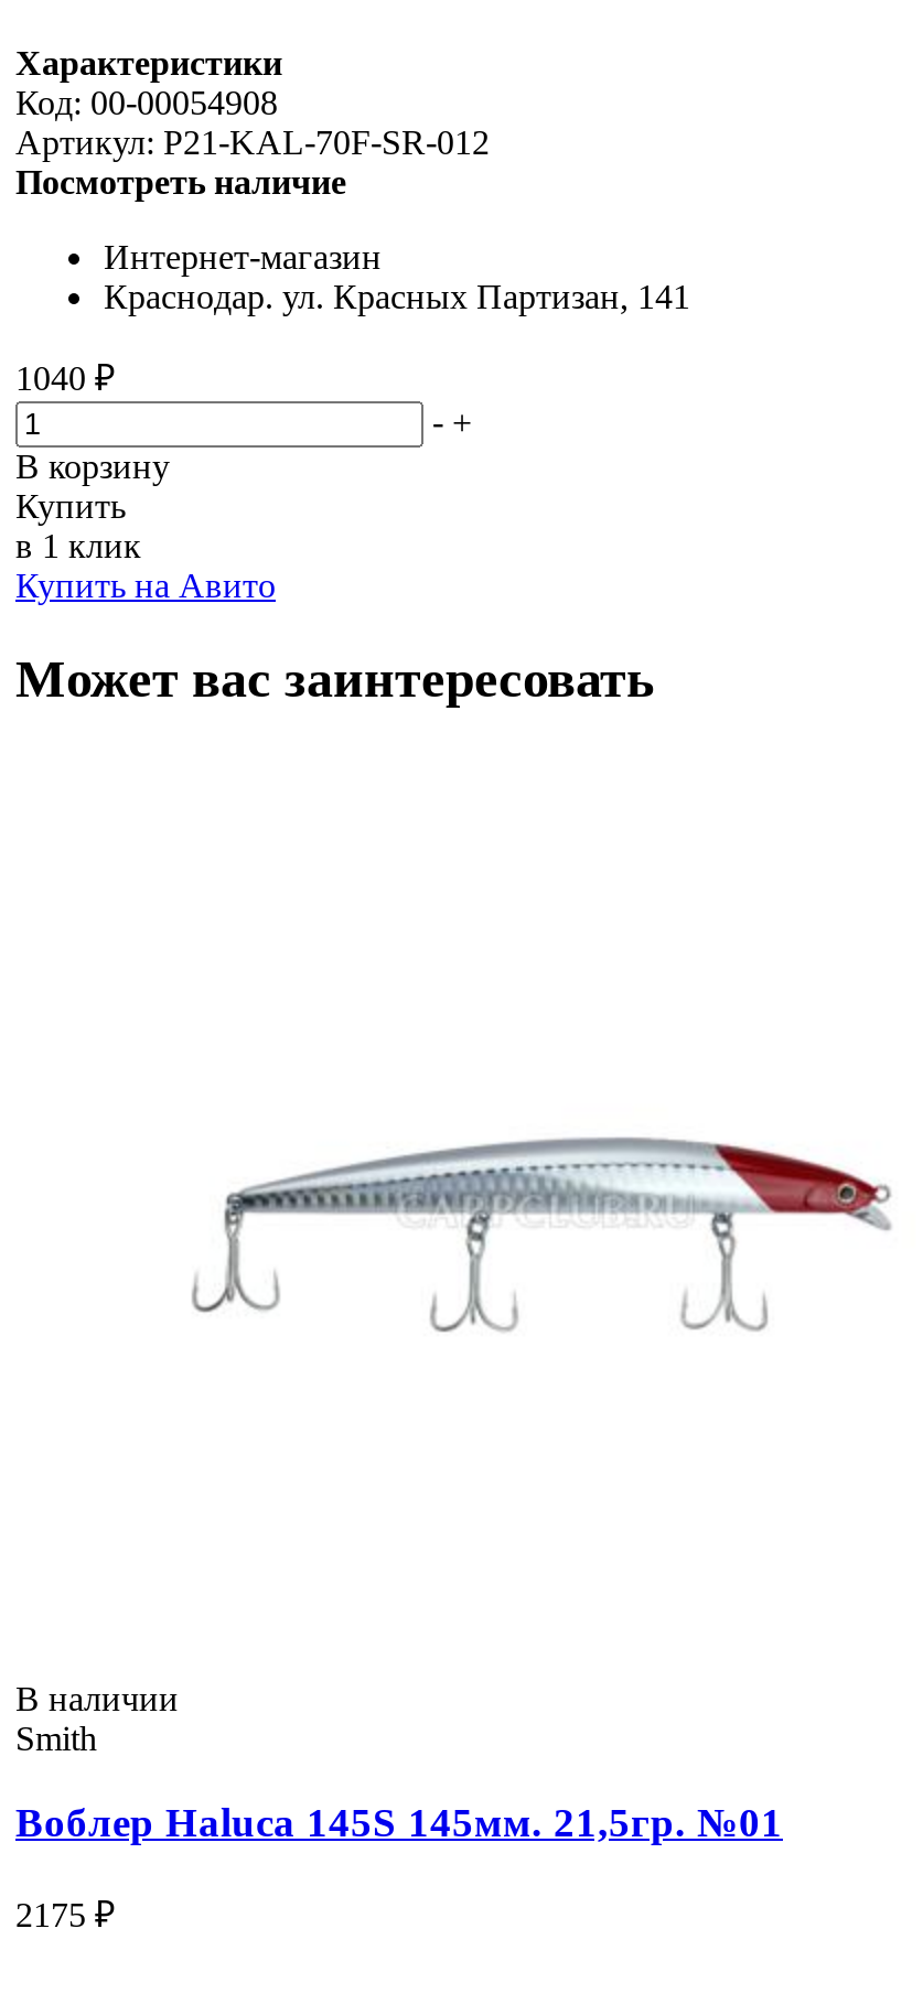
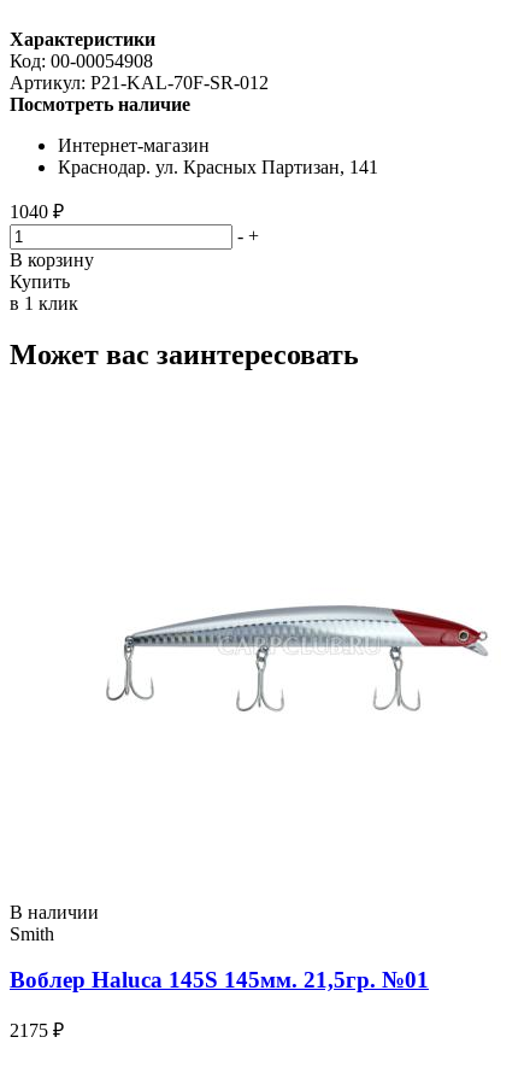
[15,566,276,604] Купить на Авито -> none

